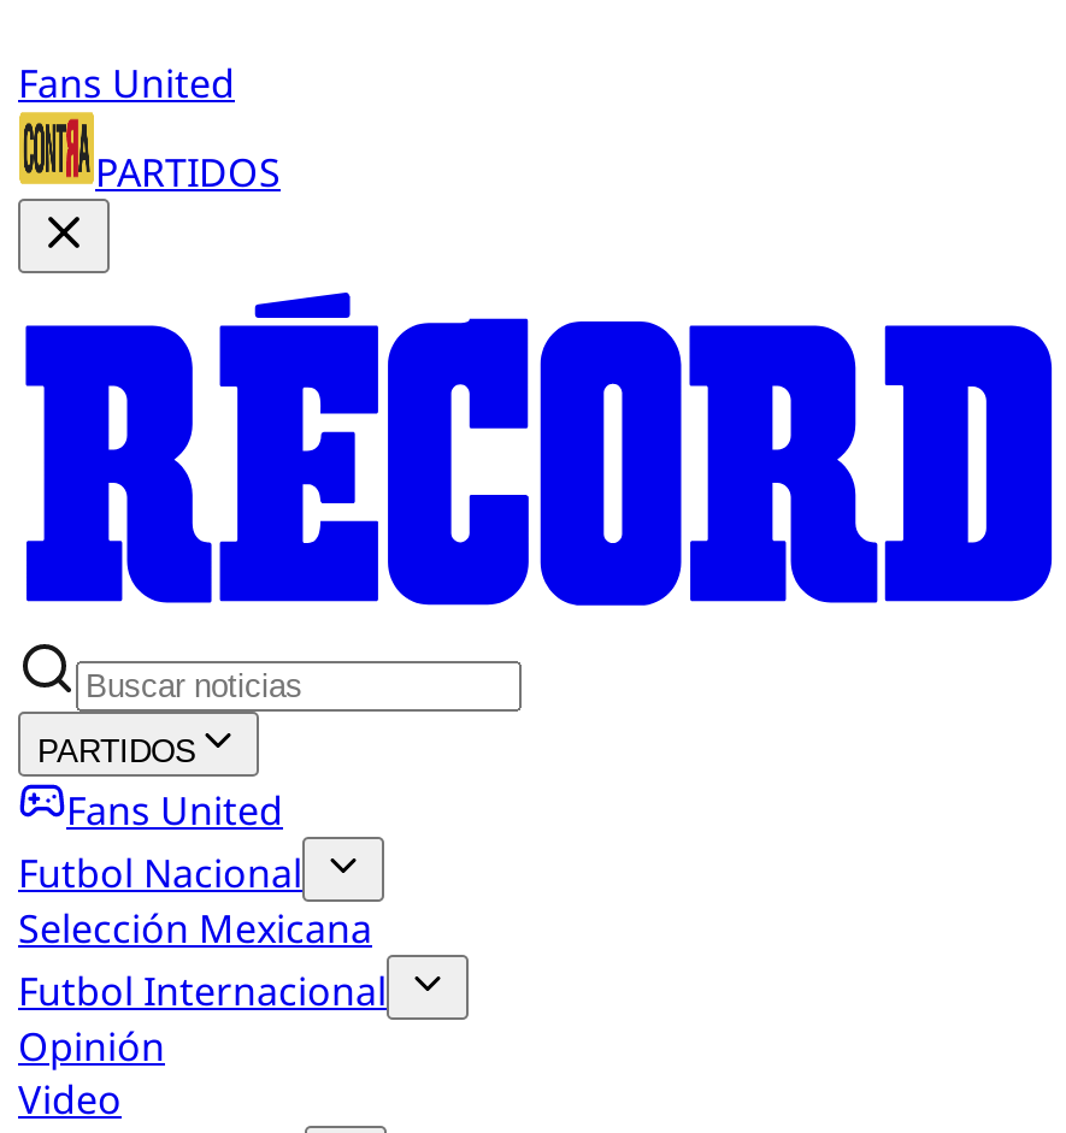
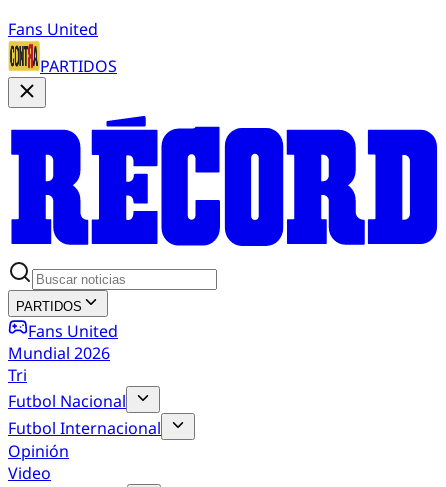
none -> [8,342,110,386] Mundial 2026 | Tri
moved [18,845,302,898] -> [8,390,126,412]: Futbol Nacional
[18,901,372,954] Selección Mexicana -> none

